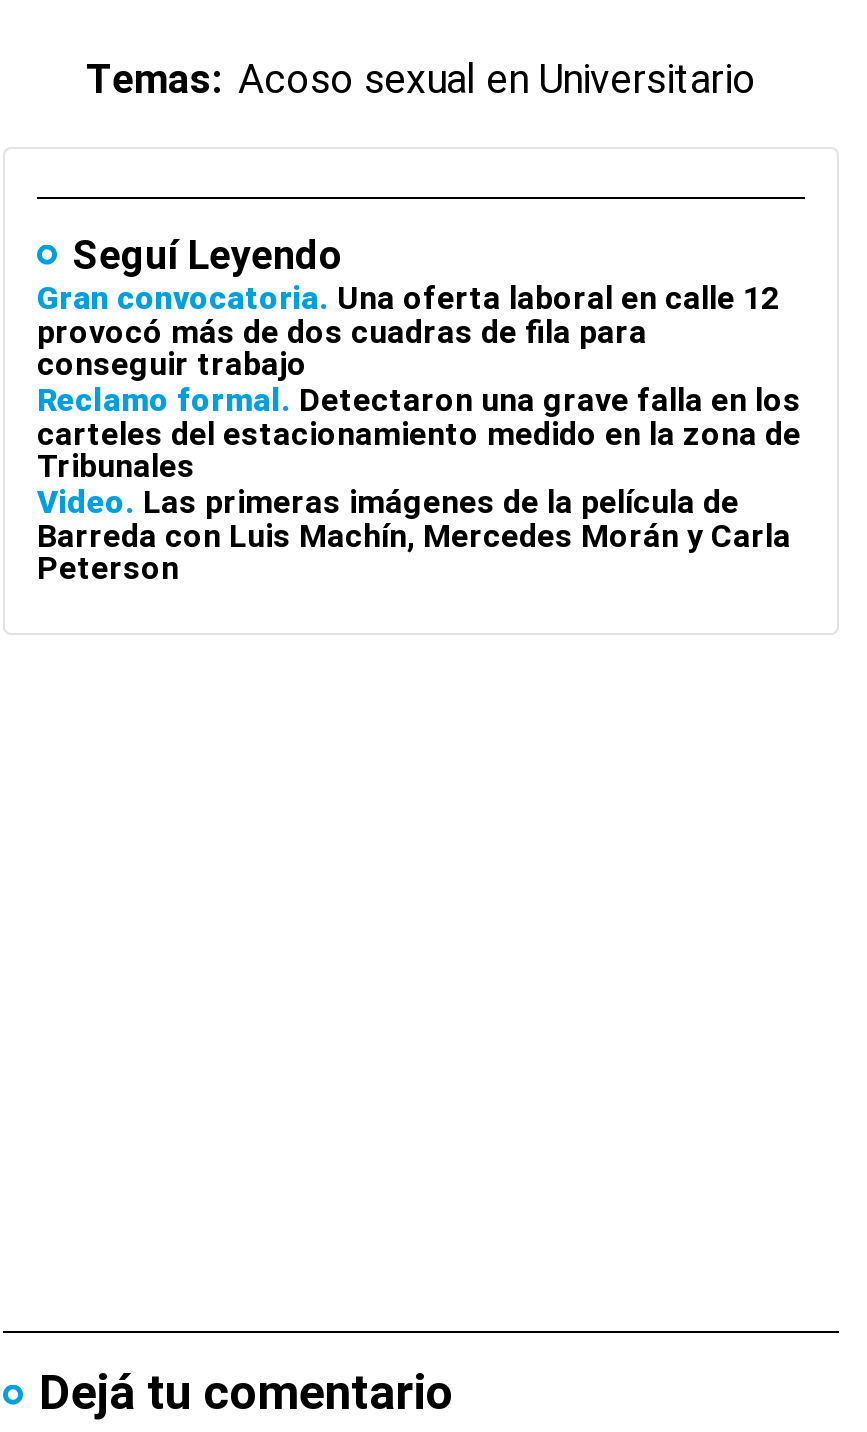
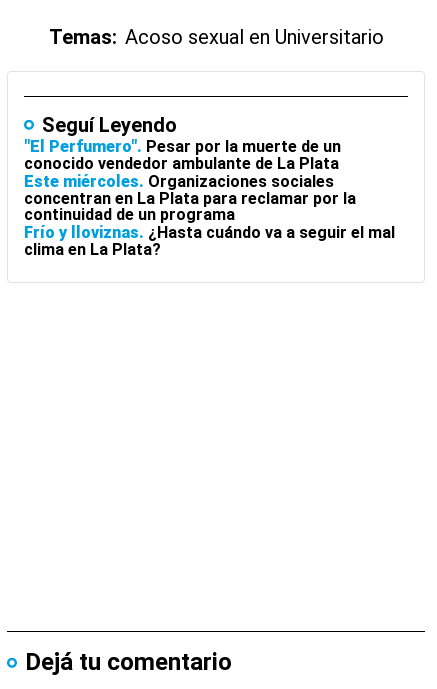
[37,279,801,587] Gran convocatoria Una oferta laboral en calle 12 | provocó más de dos cuadras de fila para | conseguir trabajo | Reclamo formal Detectaron una grave falla en los | carteles del estacionamiento medido en la zona de | Tribunales | Video Las primeras imágenes de la película de | Barreda con Luis Machín, Mercedes Morán y Carla | Peterson -> [24,137,395,259] "El Perfumero" Pesar por la muerte de un | conocido vendedor ambulante de La Plata | Este miércoles Organizaciones sociales | concentran en La Plata para reclamar por la | continuidad de un programa | Frío y lloviznas ¿Hasta cuándo va a seguir el mal | clima en La Plata?

